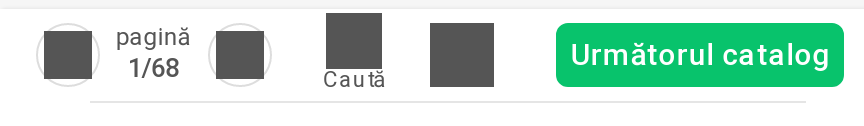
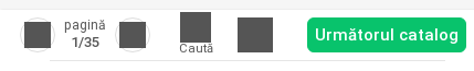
[128,52,180,82] 1/68 -> [70,33,99,50] 1/35

